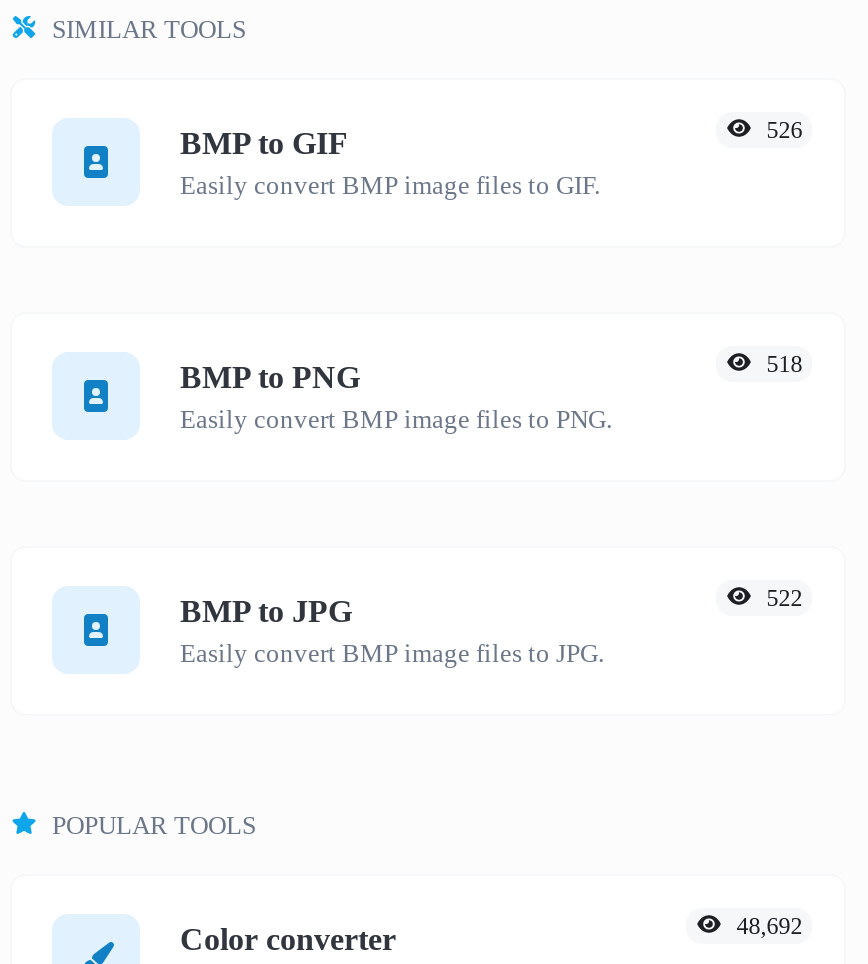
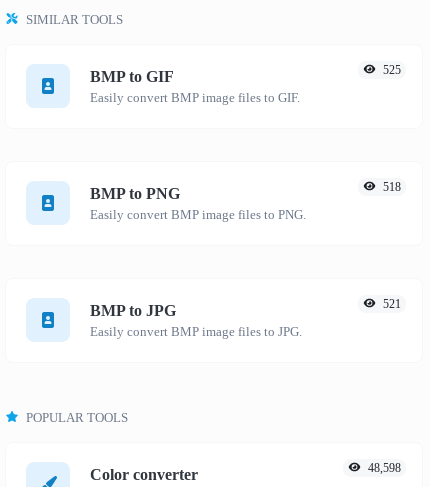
[760,115,802,143] 526 -> [380,63,401,77] 525
[760,583,802,611] 522 -> [380,297,401,311] 521
[730,911,802,939] 48,692 -> [365,461,401,475] 48,598

